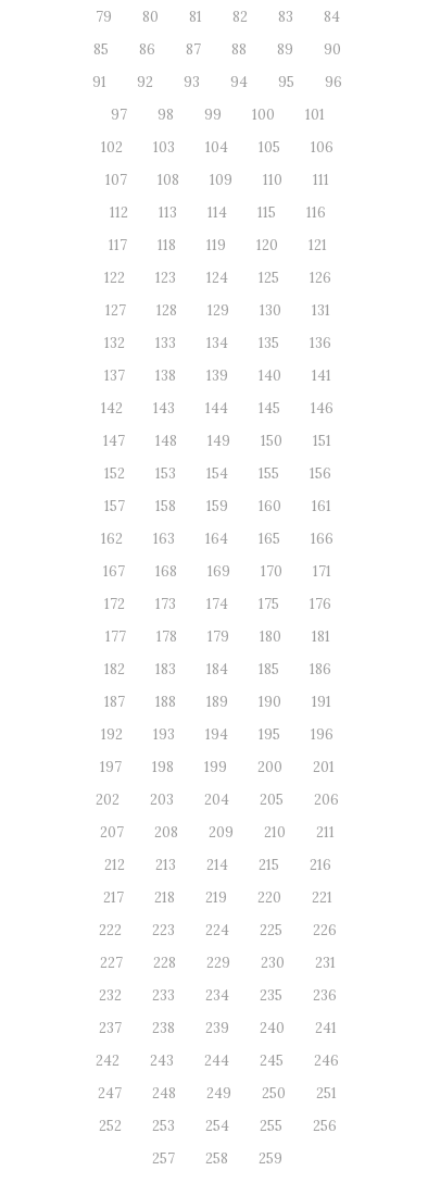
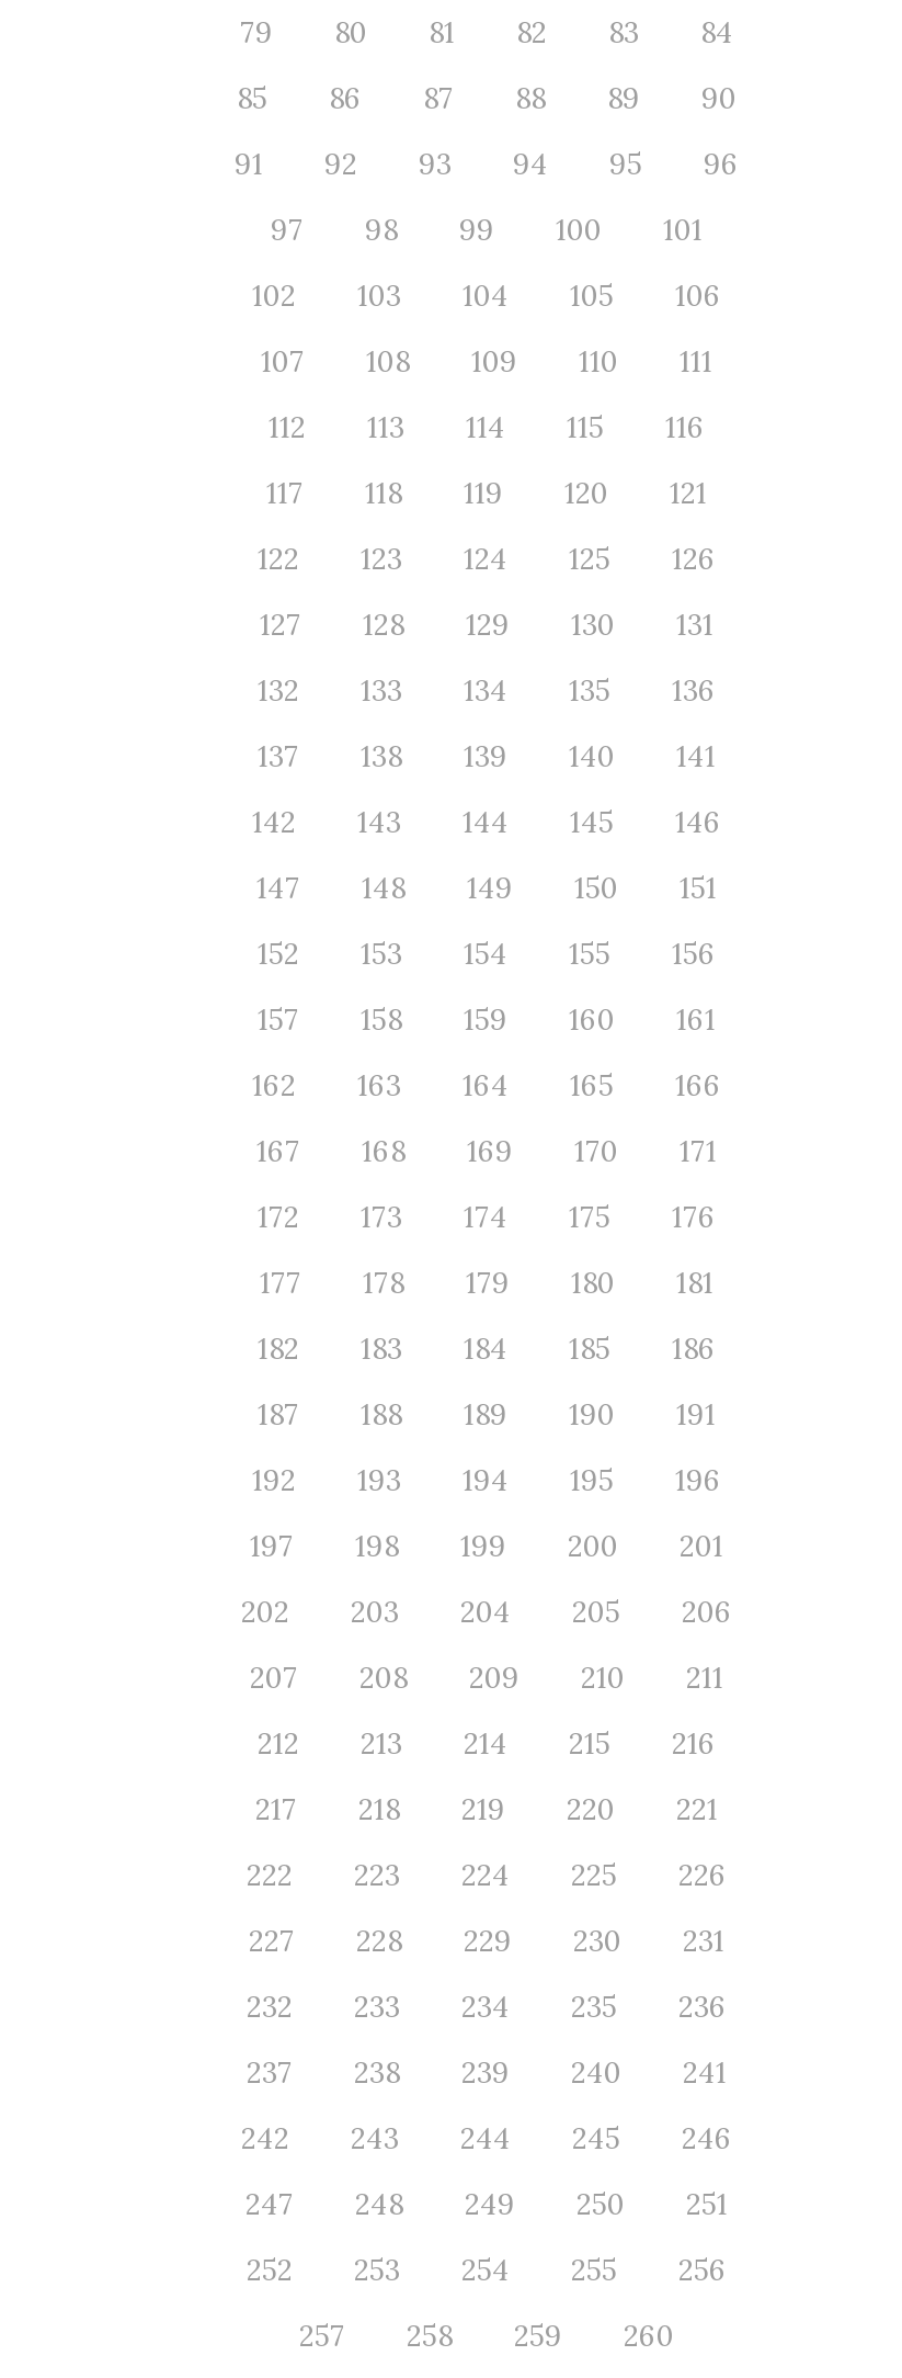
none -> [624,2318,674,2355] 260

